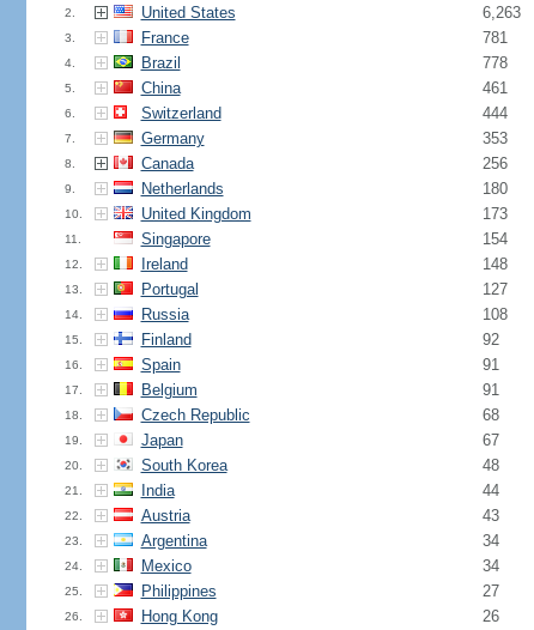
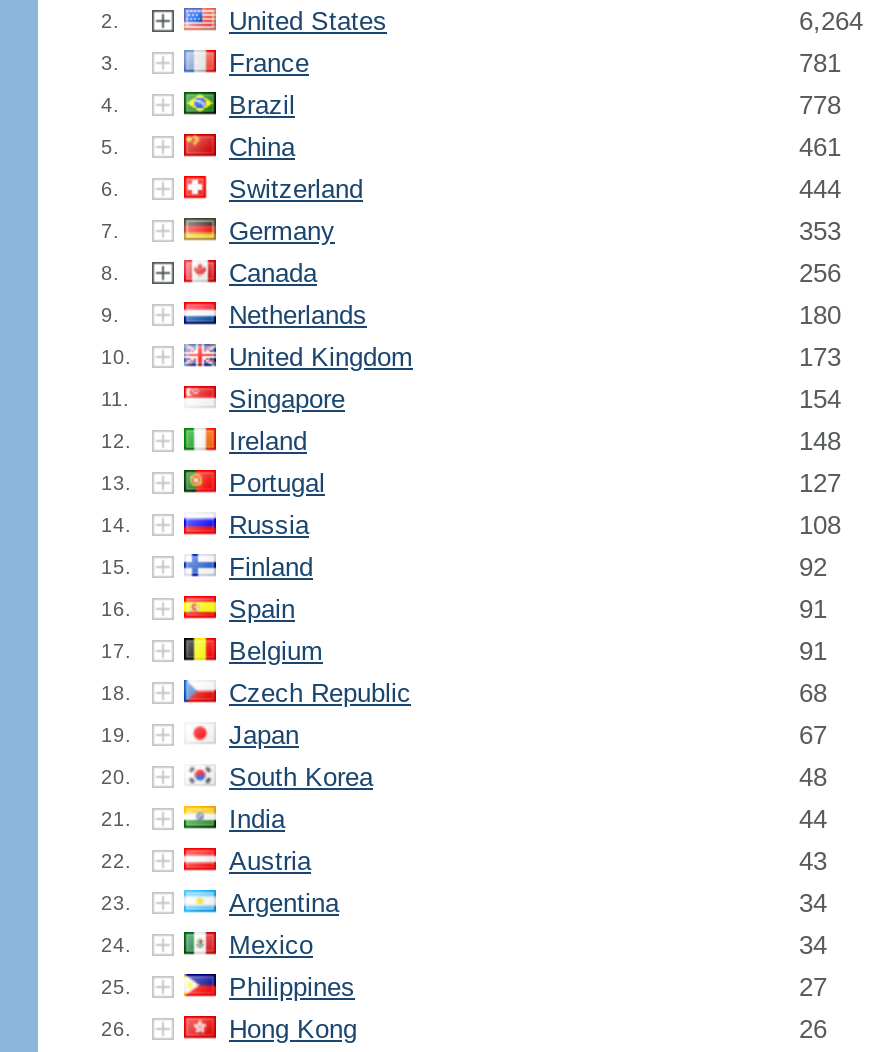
[482,4,520,22] 6,263 -> [799,6,863,36] 6,264

